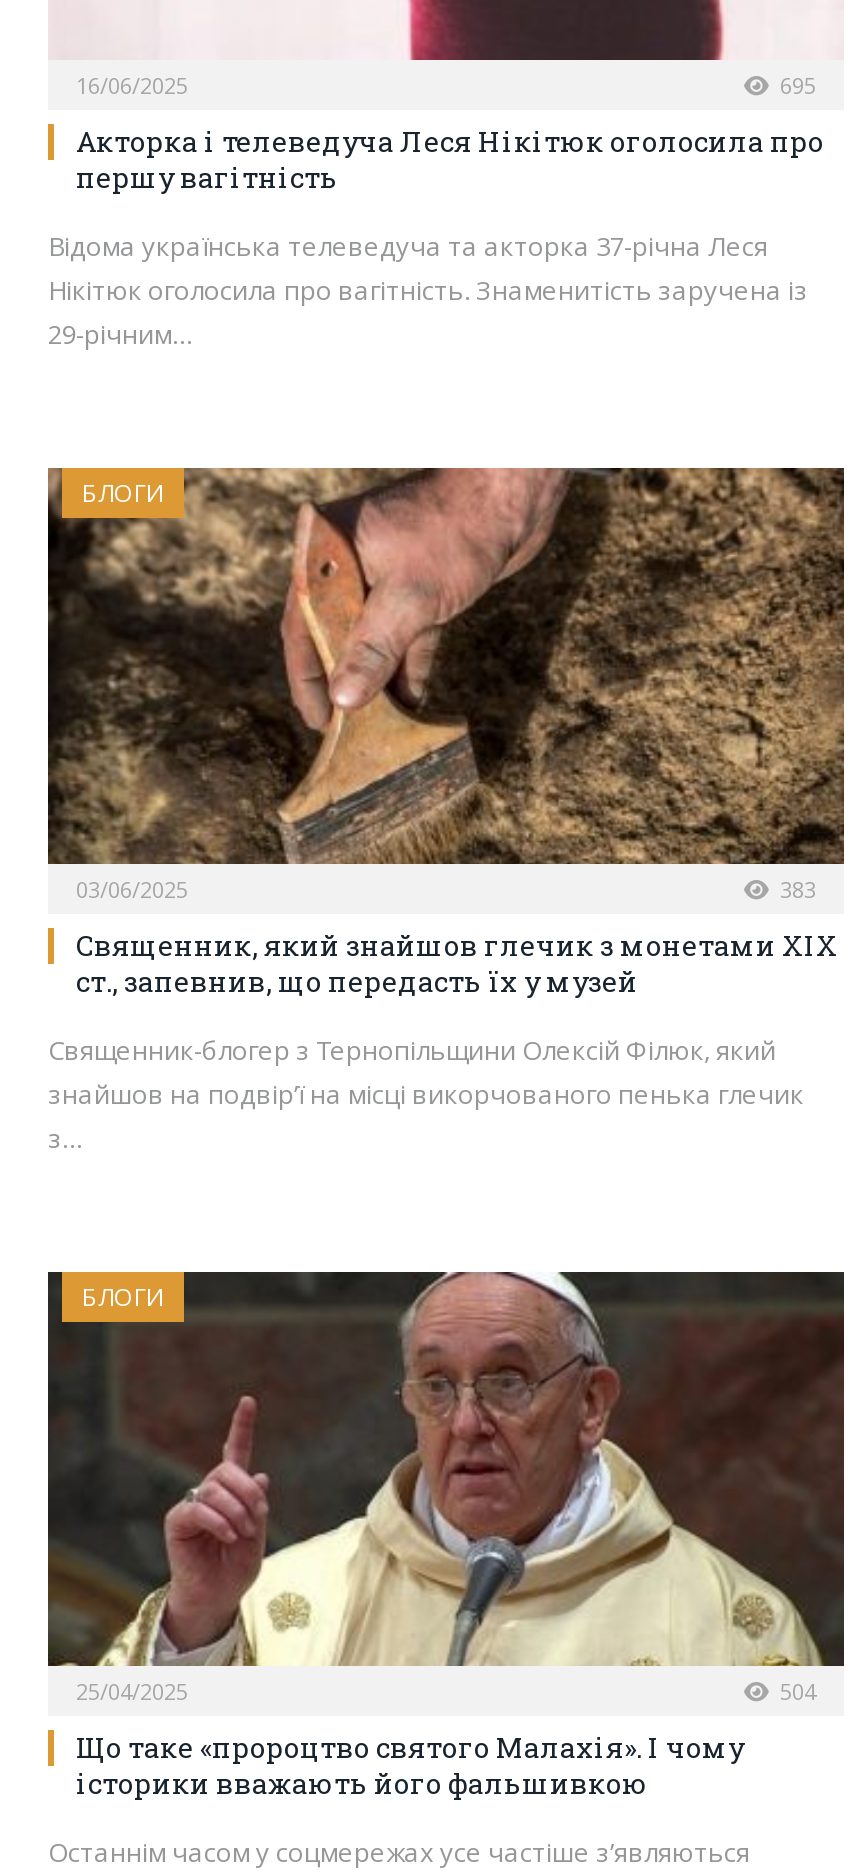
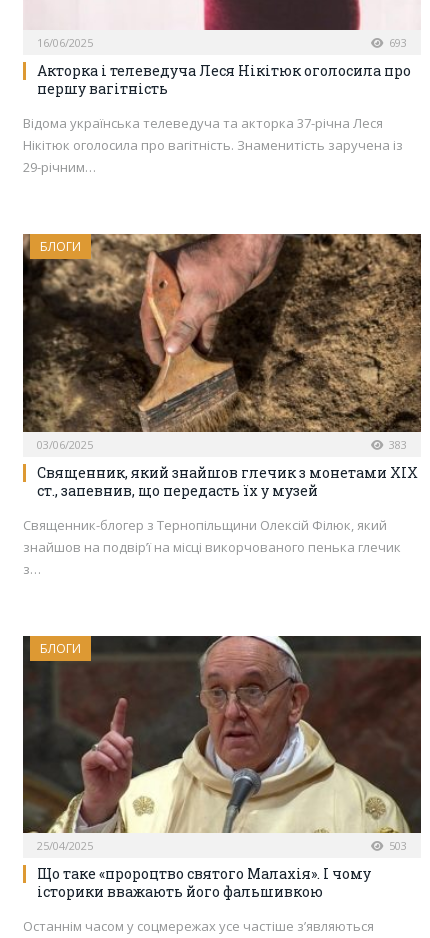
[768,70,816,100] 695 -> [383,35,407,50] 693
[768,1677,816,1707] 504 -> [383,838,407,853] 503

